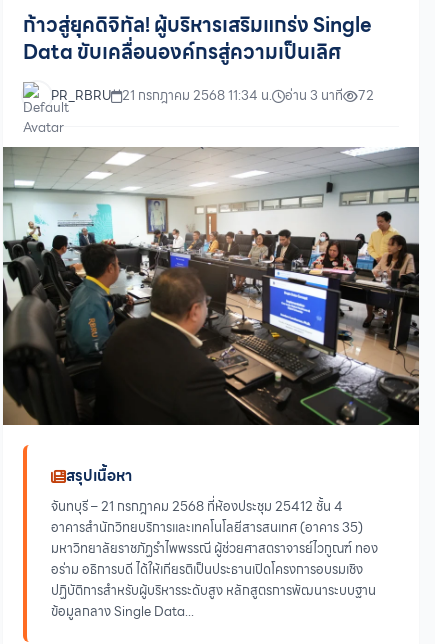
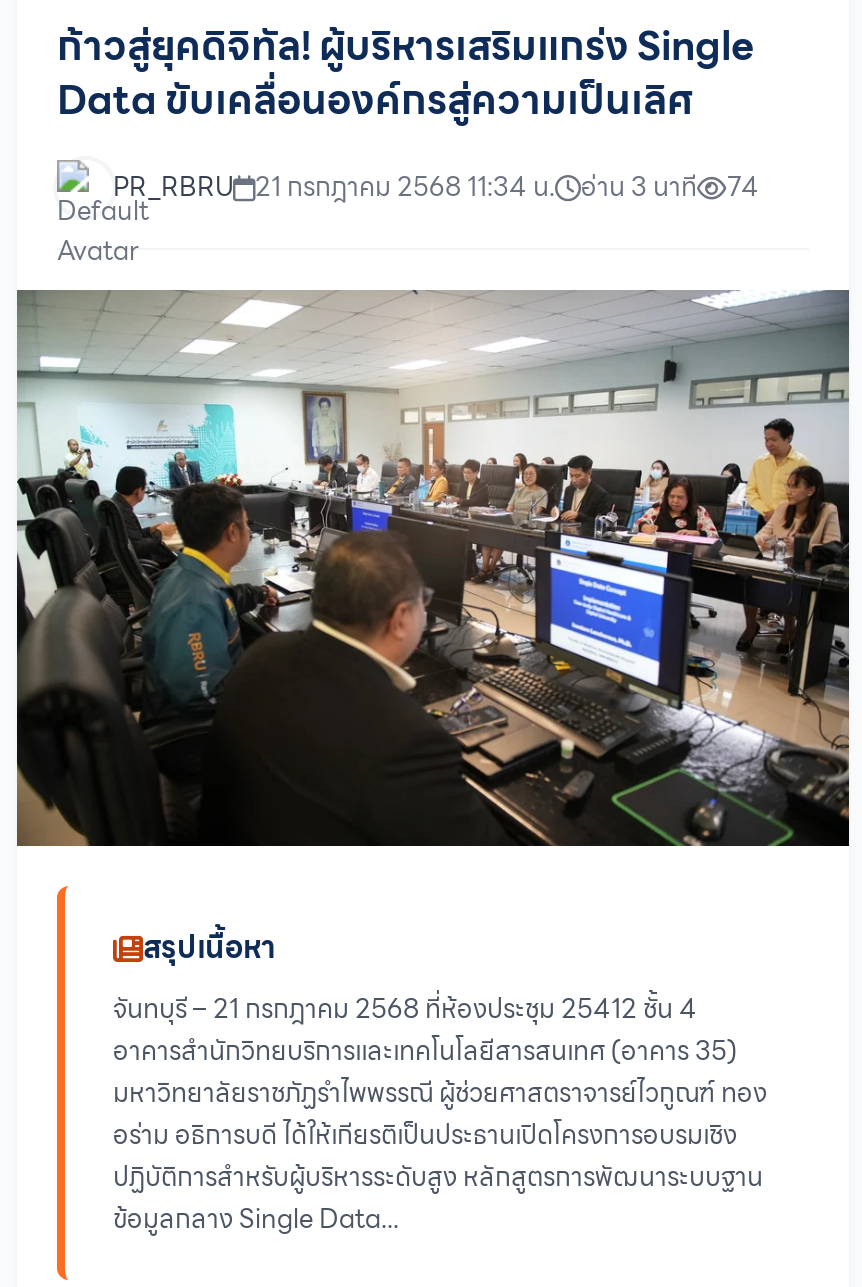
[51,85,374,106] PR_RBRU 21 กรกฎาคม 2568 11:34 น. อ่าน 3 นาที 72 -> [113,167,759,209] PR_RBRU 21 กรกฎาคม 2568 11:34 น. อ่าน 3 นาที 74

